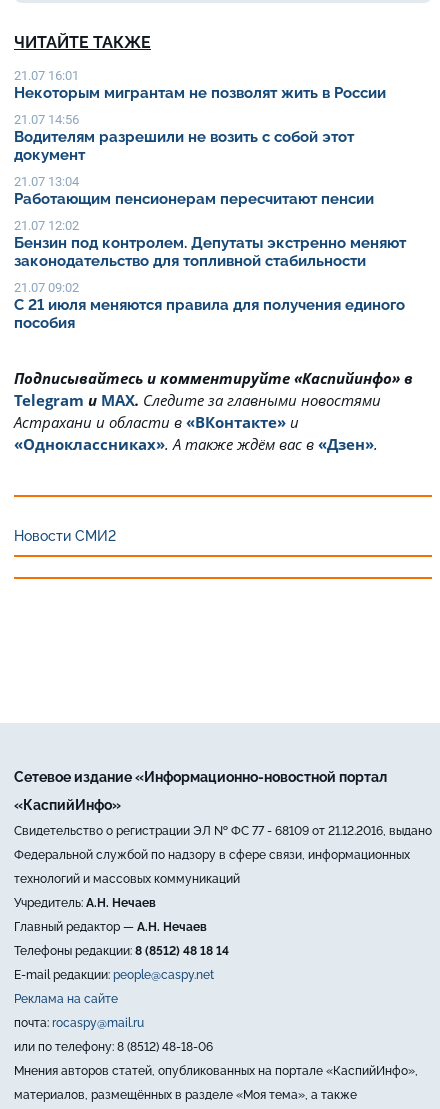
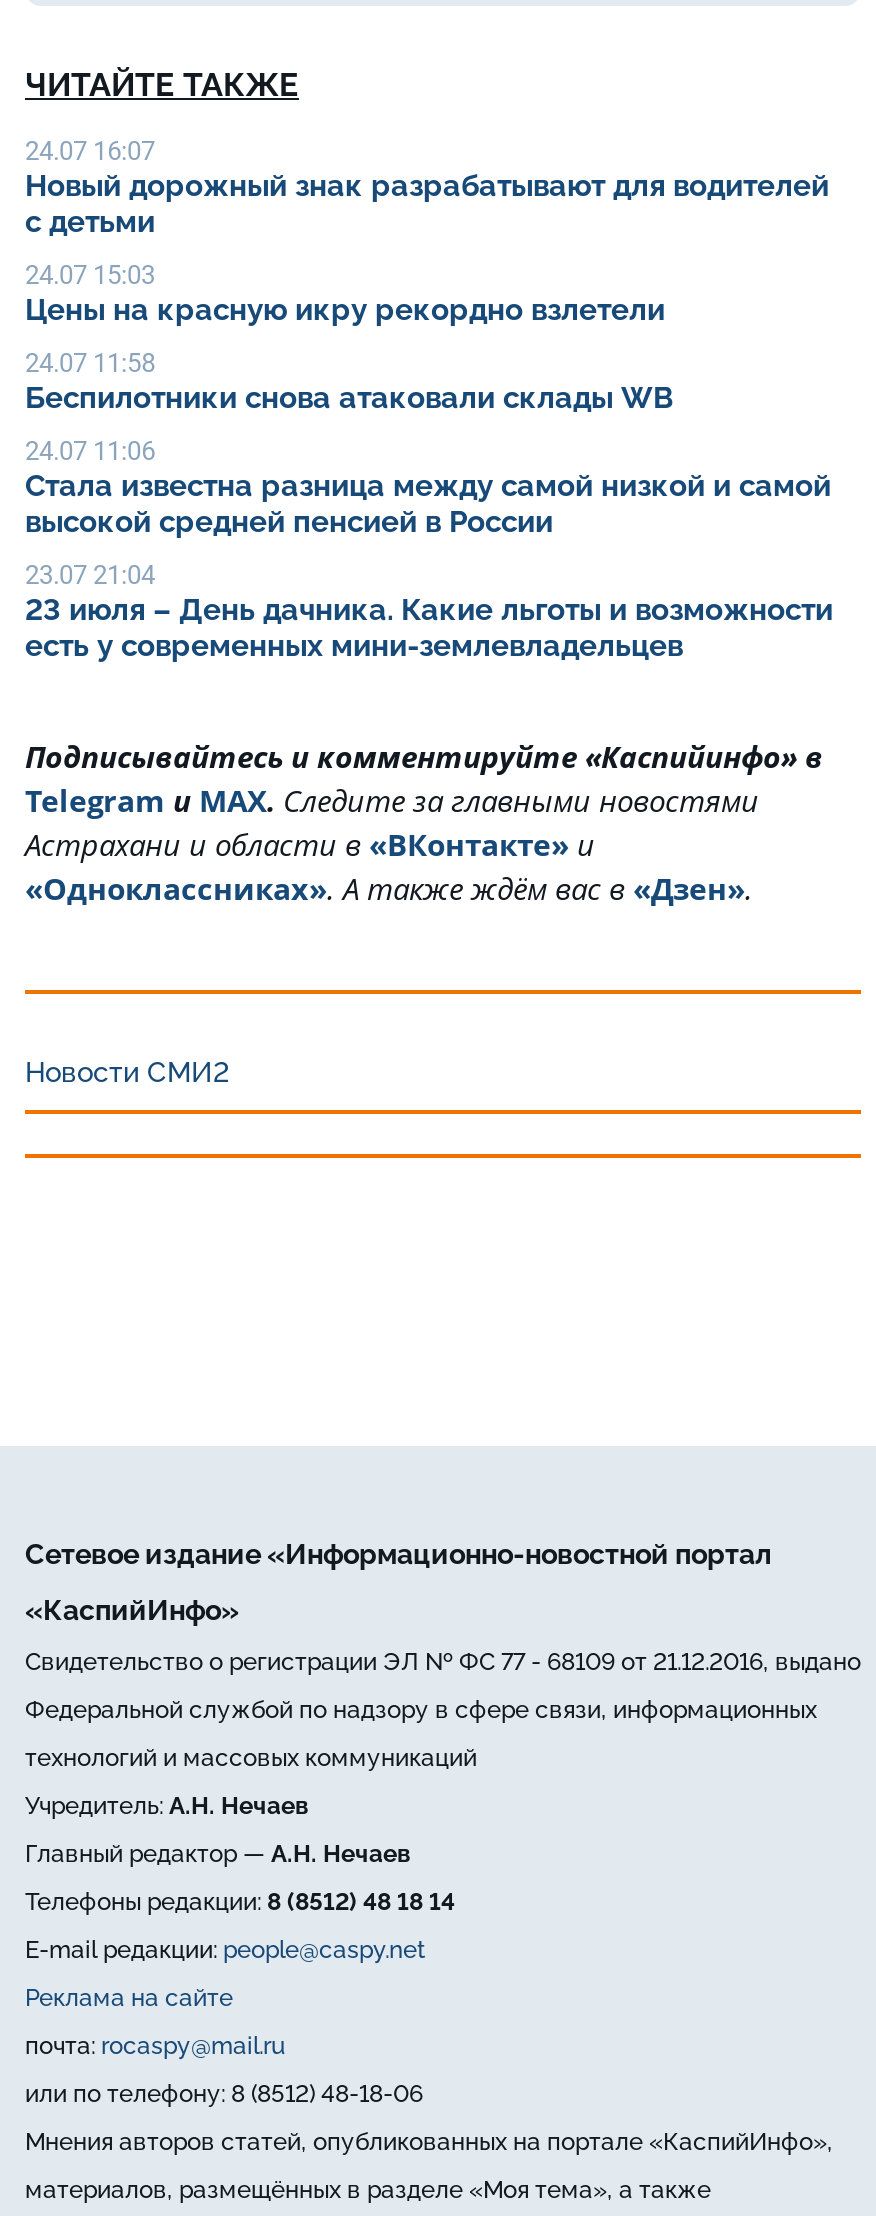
[14,67,390,101] 21.07 16:01 | Некоторым мигрантам не позволят жить в России -> [25,135,829,239] 24.07 16:07 | Новый дорожный знак разрабатывают для водителей | с детьми
[14,111,354,163] 21.07 14:56 | Водителям разрешили не возить с собой этот | документ -> [25,259,673,327] 24.07 15:03 | Цены на красную икру рекордно взлетели
[14,173,378,207] 21.07 13:04 | Работающим пенсионерам пересчитают пенсии -> [25,347,673,415] 24.07 11:58 | Беспилотники снова атаковали склады WB
[14,217,406,269] 21.07 12:02 | Бензин под контролем. Депутаты экстренно меняют | законодательство для топливной стабильности -> [25,435,831,539] 24.07 11:06 | Стала известна разница между самой низкой и самой | высокой средней пенсией в России
[14,279,405,331] 21.07 09:02 | С 21 июля меняются правила для получения единого | пособия -> [25,559,833,663] 23.07 21:04 | 23 июля – День дачника. Какие льготы и возможности | есть у современных мини-землевладельцев

